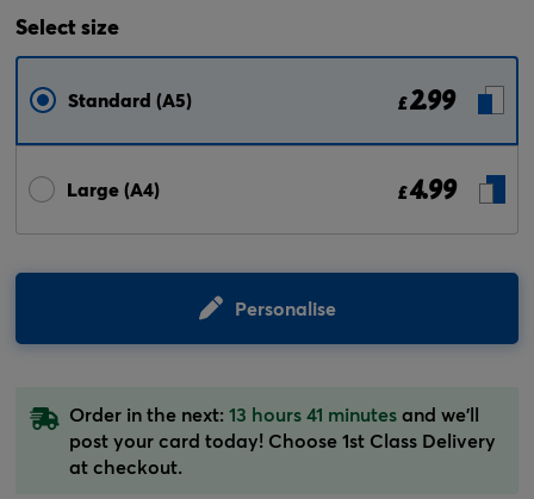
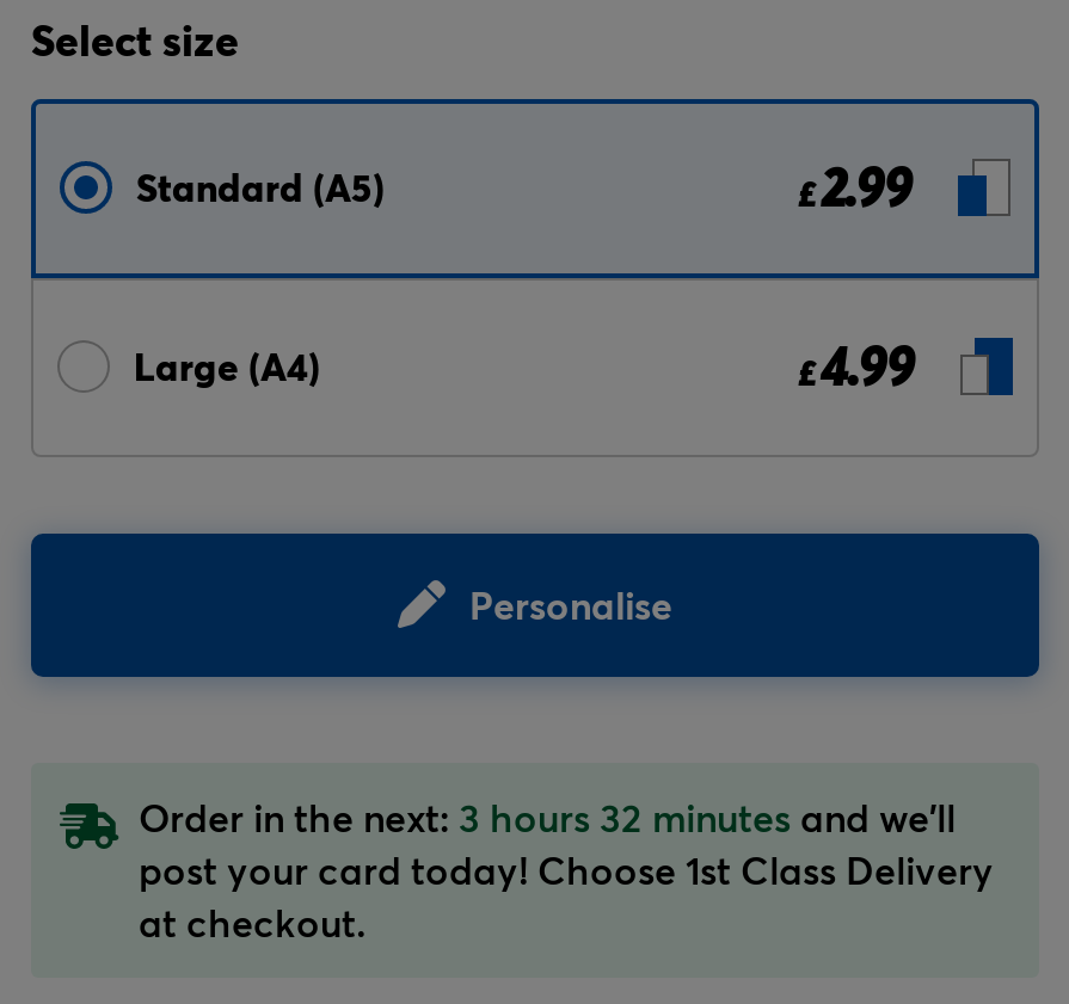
[69,401,479,426] Order in the next: 13 hours 41 minutes and we'll -> [139,792,956,842] Order in the next: 3 hours 32 minutes and we'll

